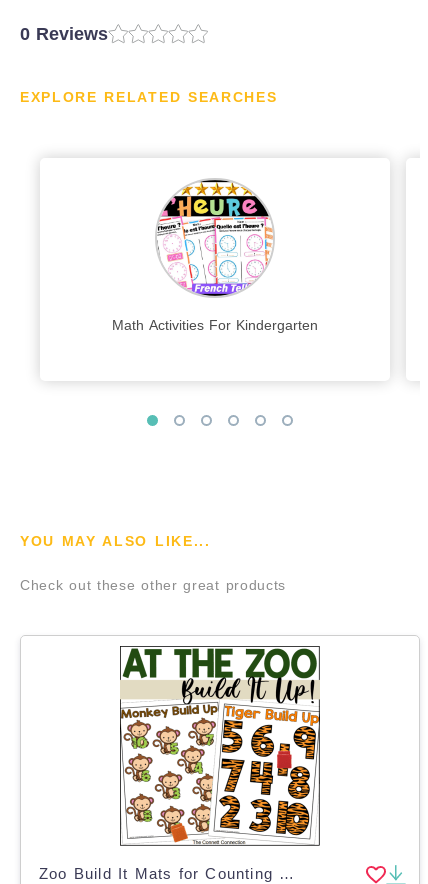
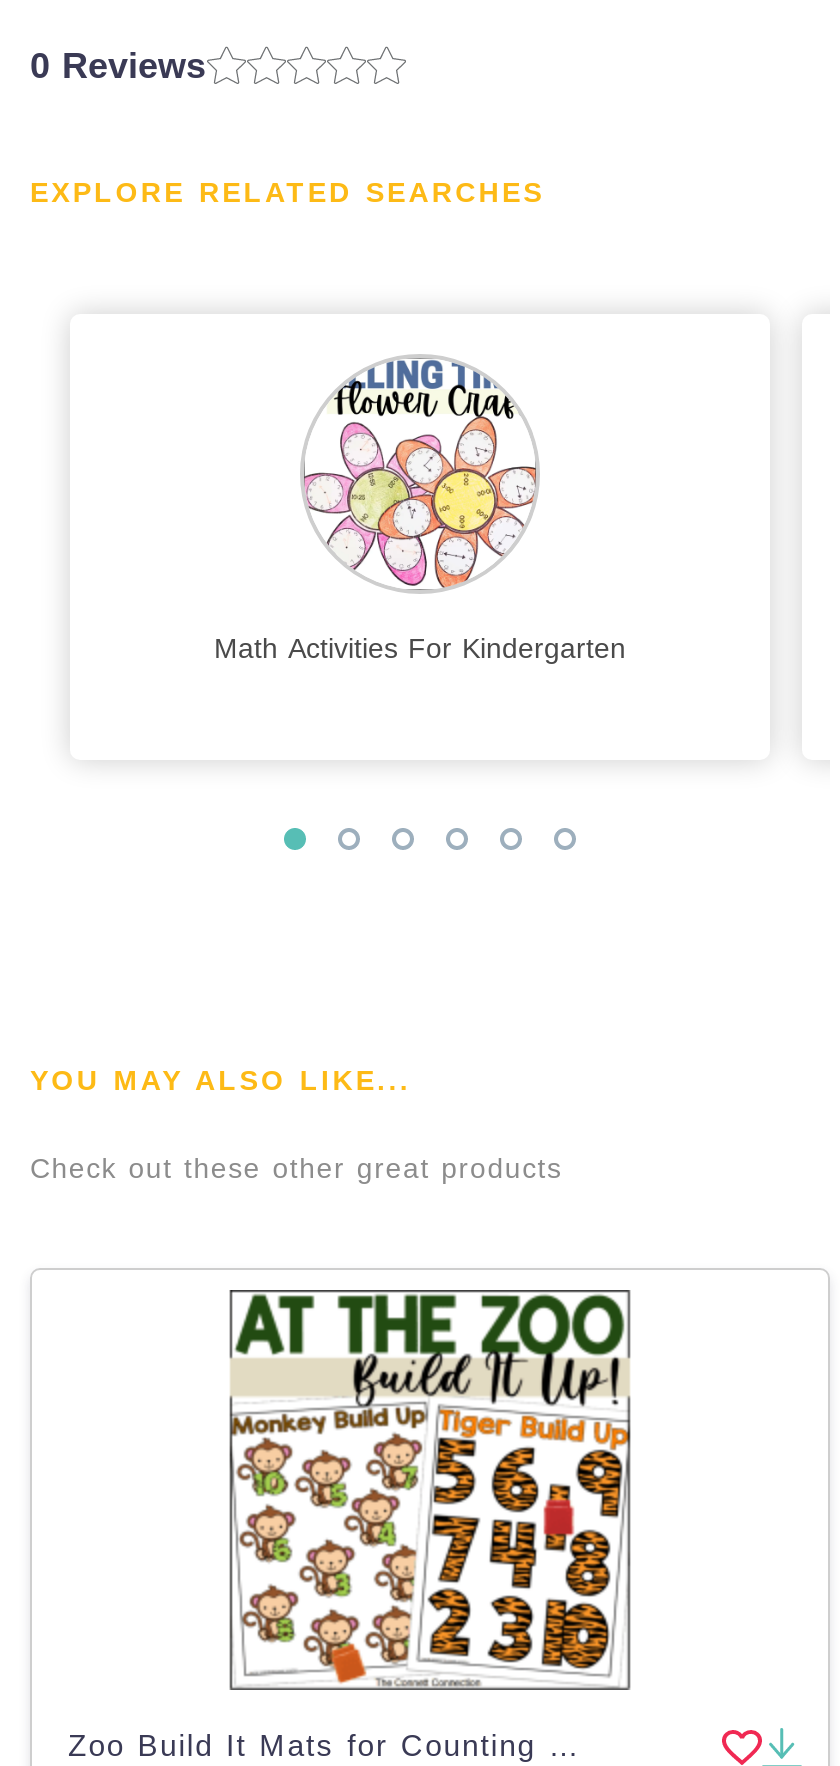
[157,179,273,297] [image] -> [304,358,536,590] [image]

